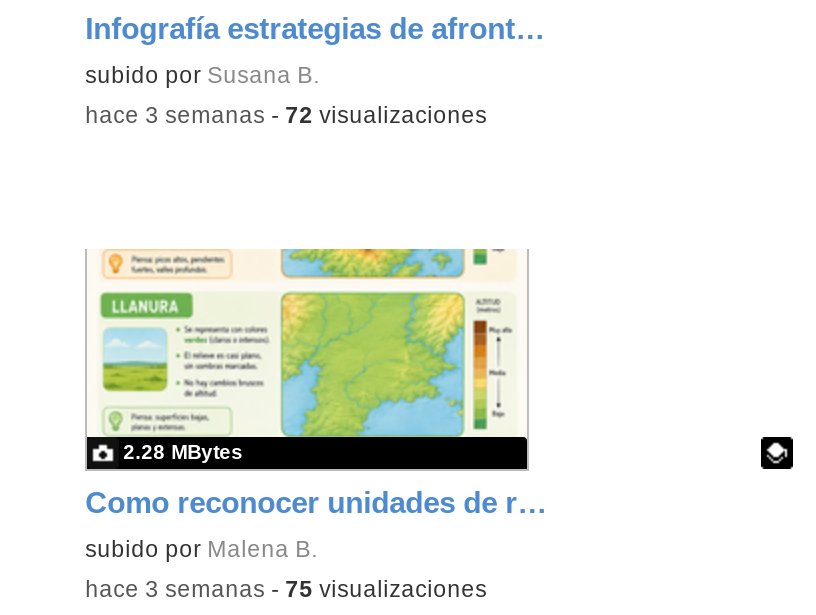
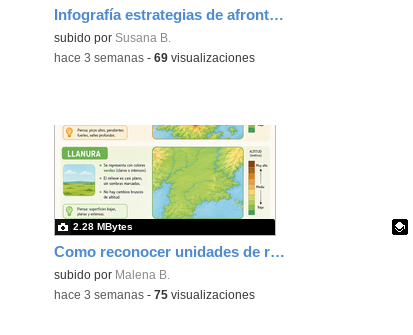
[85,103,487,127] hace 3 semanas - 72 visualizaciones -> [54,52,255,64] hace 3 semanas - 69 visualizaciones

